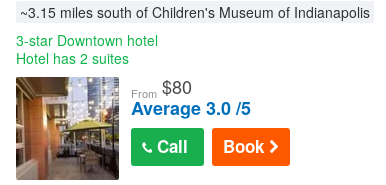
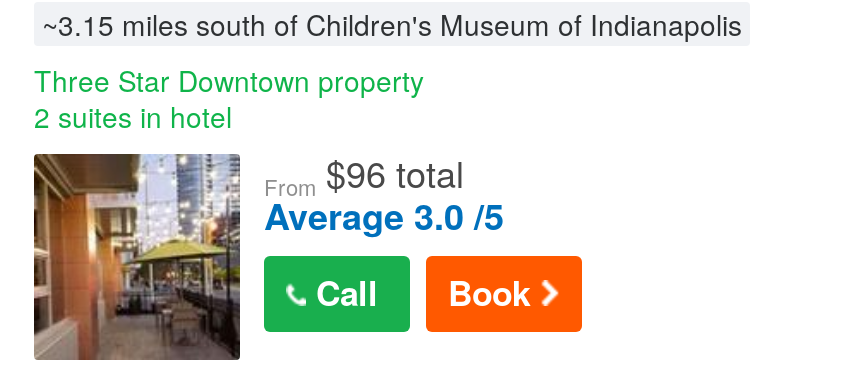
[16,30,192,101] 3-star Downtown hotel | Hotel has 2 suites | From $80 -> [34,60,464,203] Three Star Downtown property | 2 suites in hotel | From $96 total

